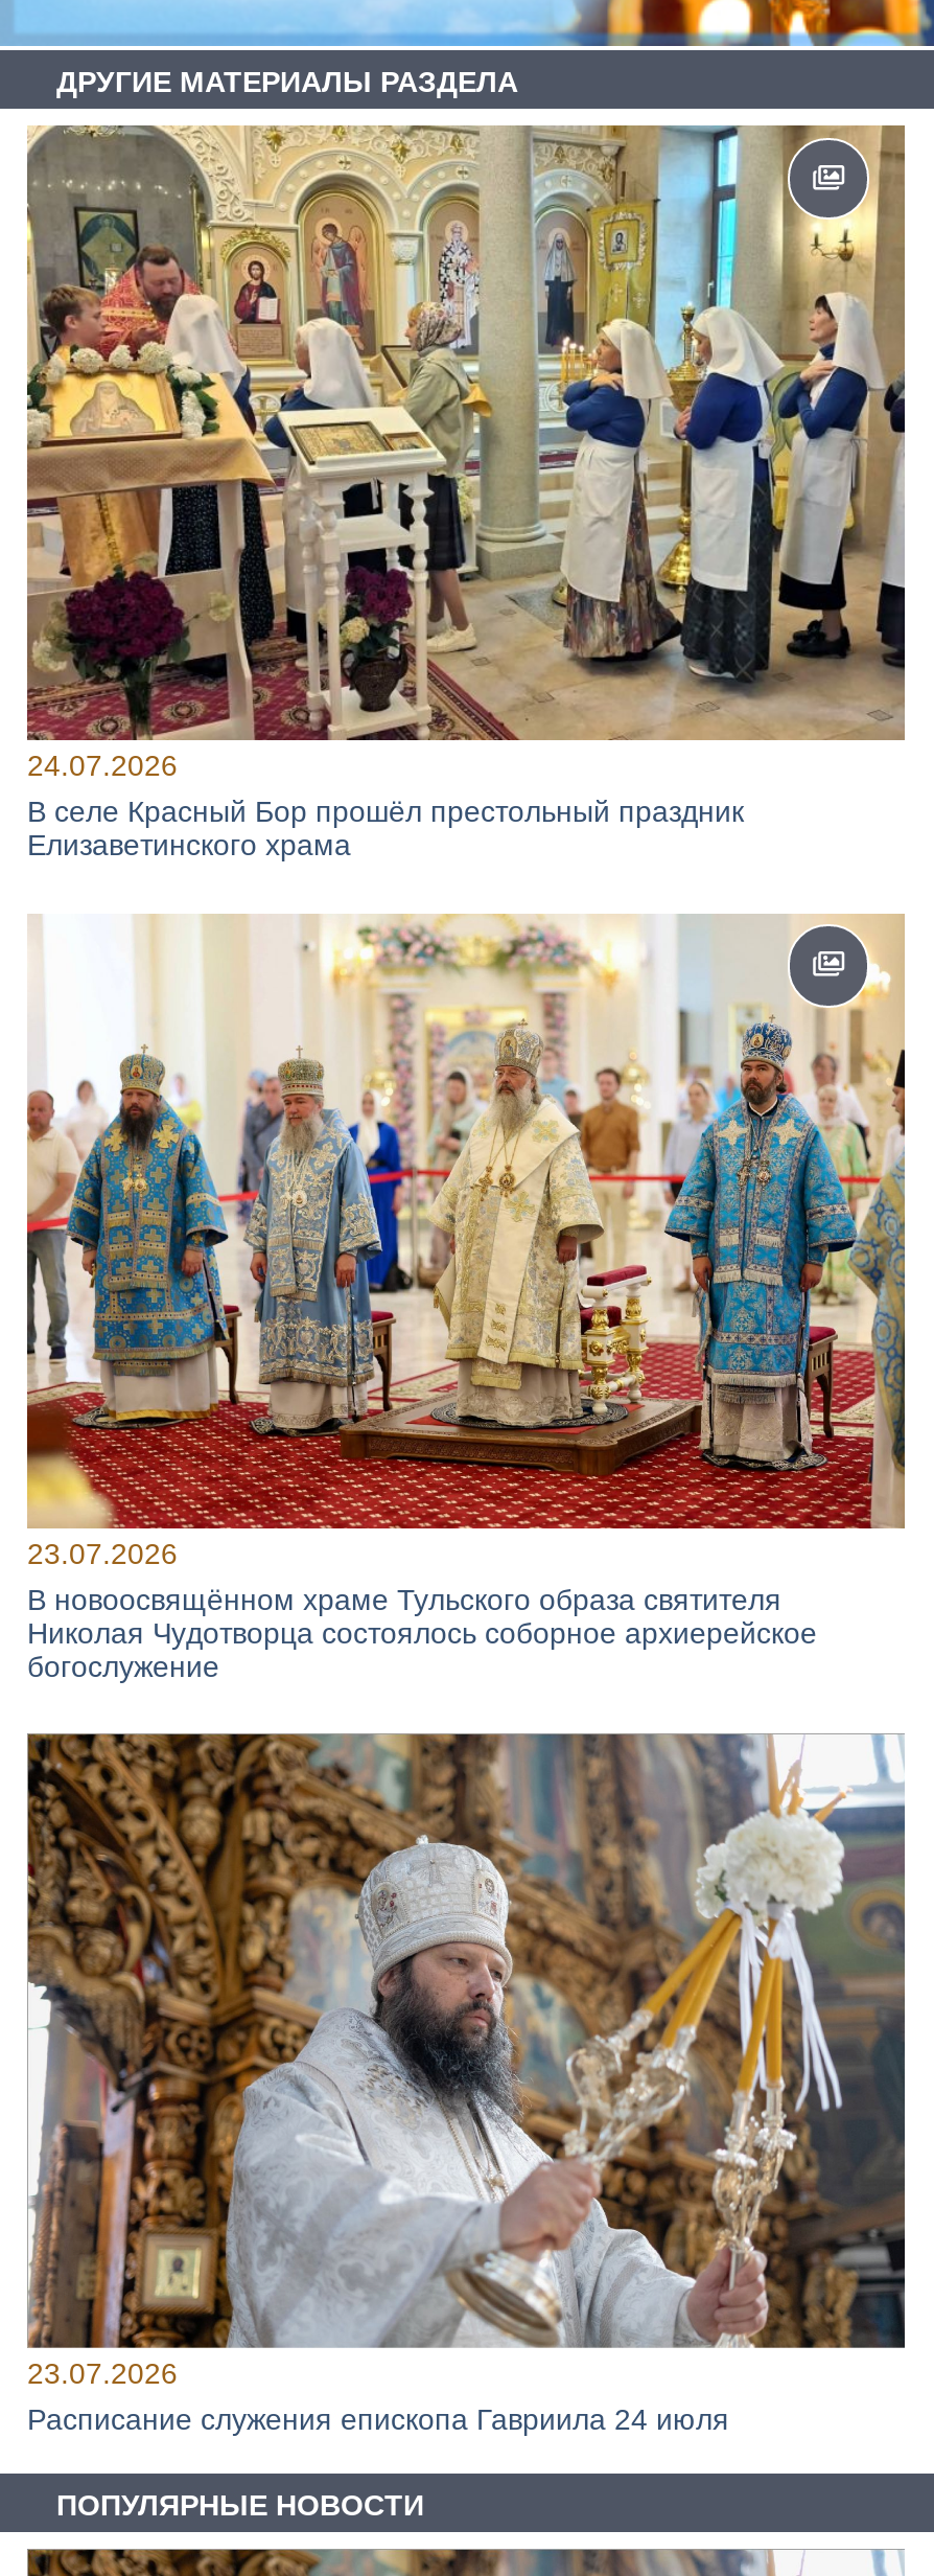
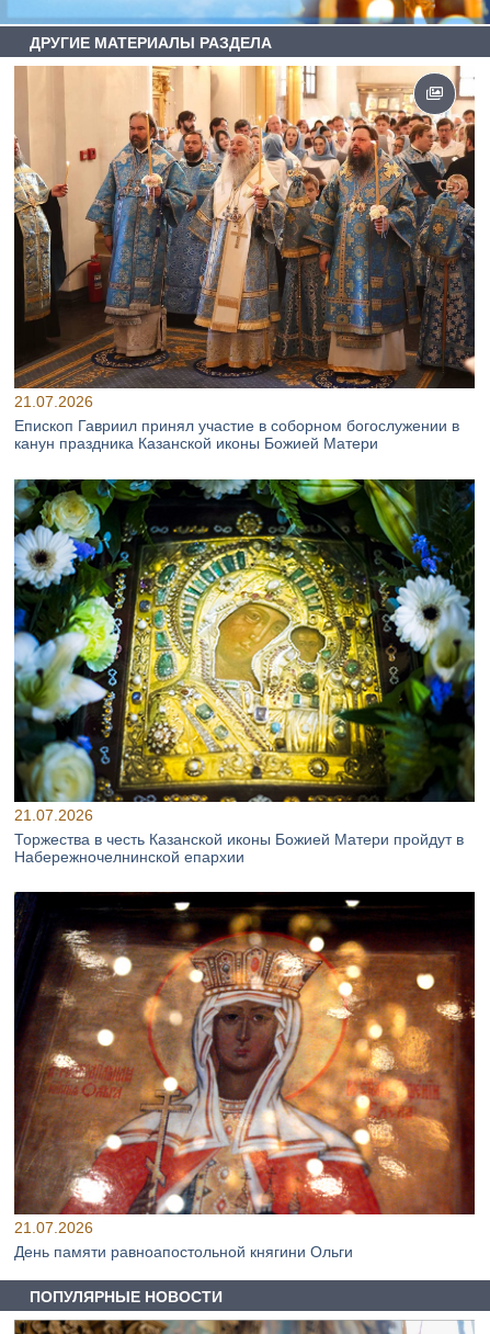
[25,123,907,861] [image] | 24.07.2026 | В селе Красный Бор прошёл престольный праздник | Елизаветинского храма -> [13,66,476,452] [image] | 21.07.2026 | Епископ Гавриил принял участие в соборном богослужении в | канун праздника Казанской иконы Божией Матери
[25,912,907,1682] [image] | 23.07.2026 | В новоосвящённом храме Тульского образа святителя | Николая Чудотворца состоялось соборное архиерейское | богослужение -> [13,478,476,865] [image] | 21.07.2026 | Торжества в честь Казанской иконы Божией Матери пройдут в | Набережночелнинской епархии
[25,1731,907,2436] [image] | 23.07.2026 | Расписание служения епископа Гавриила 24 июля -> [13,891,476,1260] [image] | 21.07.2026 | День памяти равноапостольной княгини Ольги

